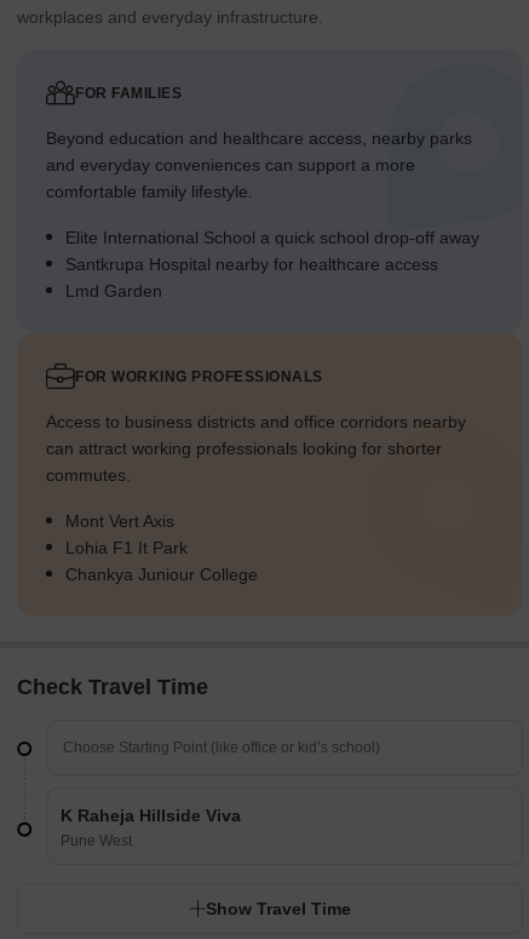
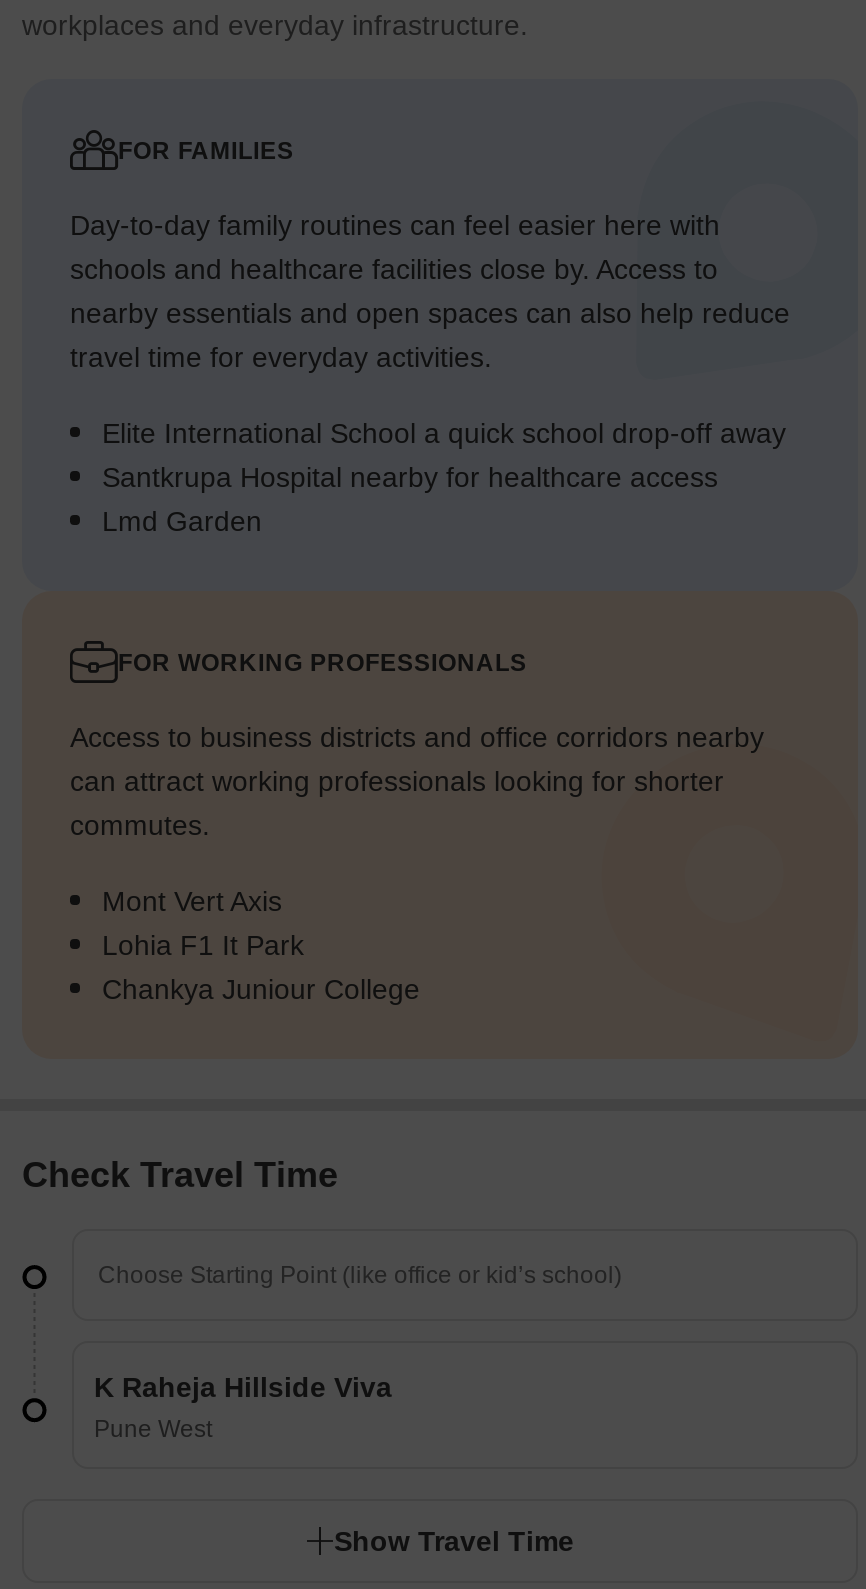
[46,129,472,202] Beyond education and healthcare access, nearby parks | and everyday conveniences can support a more | comfortable family lifestyle. -> [70,210,790,374] Day-to-day family routines can feel easier here with | schools and healthcare facilities close by. Access to | nearby essentials and open spaces can also help reduce | travel time for everyday activities.

